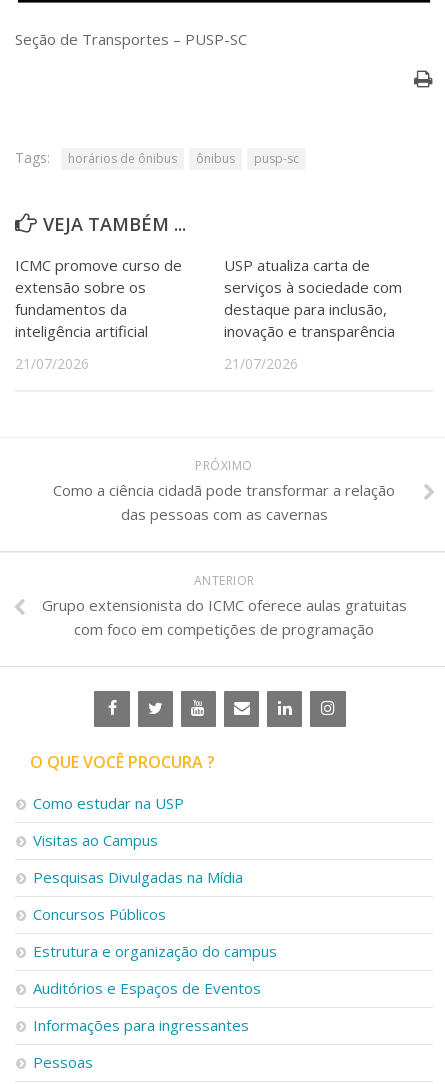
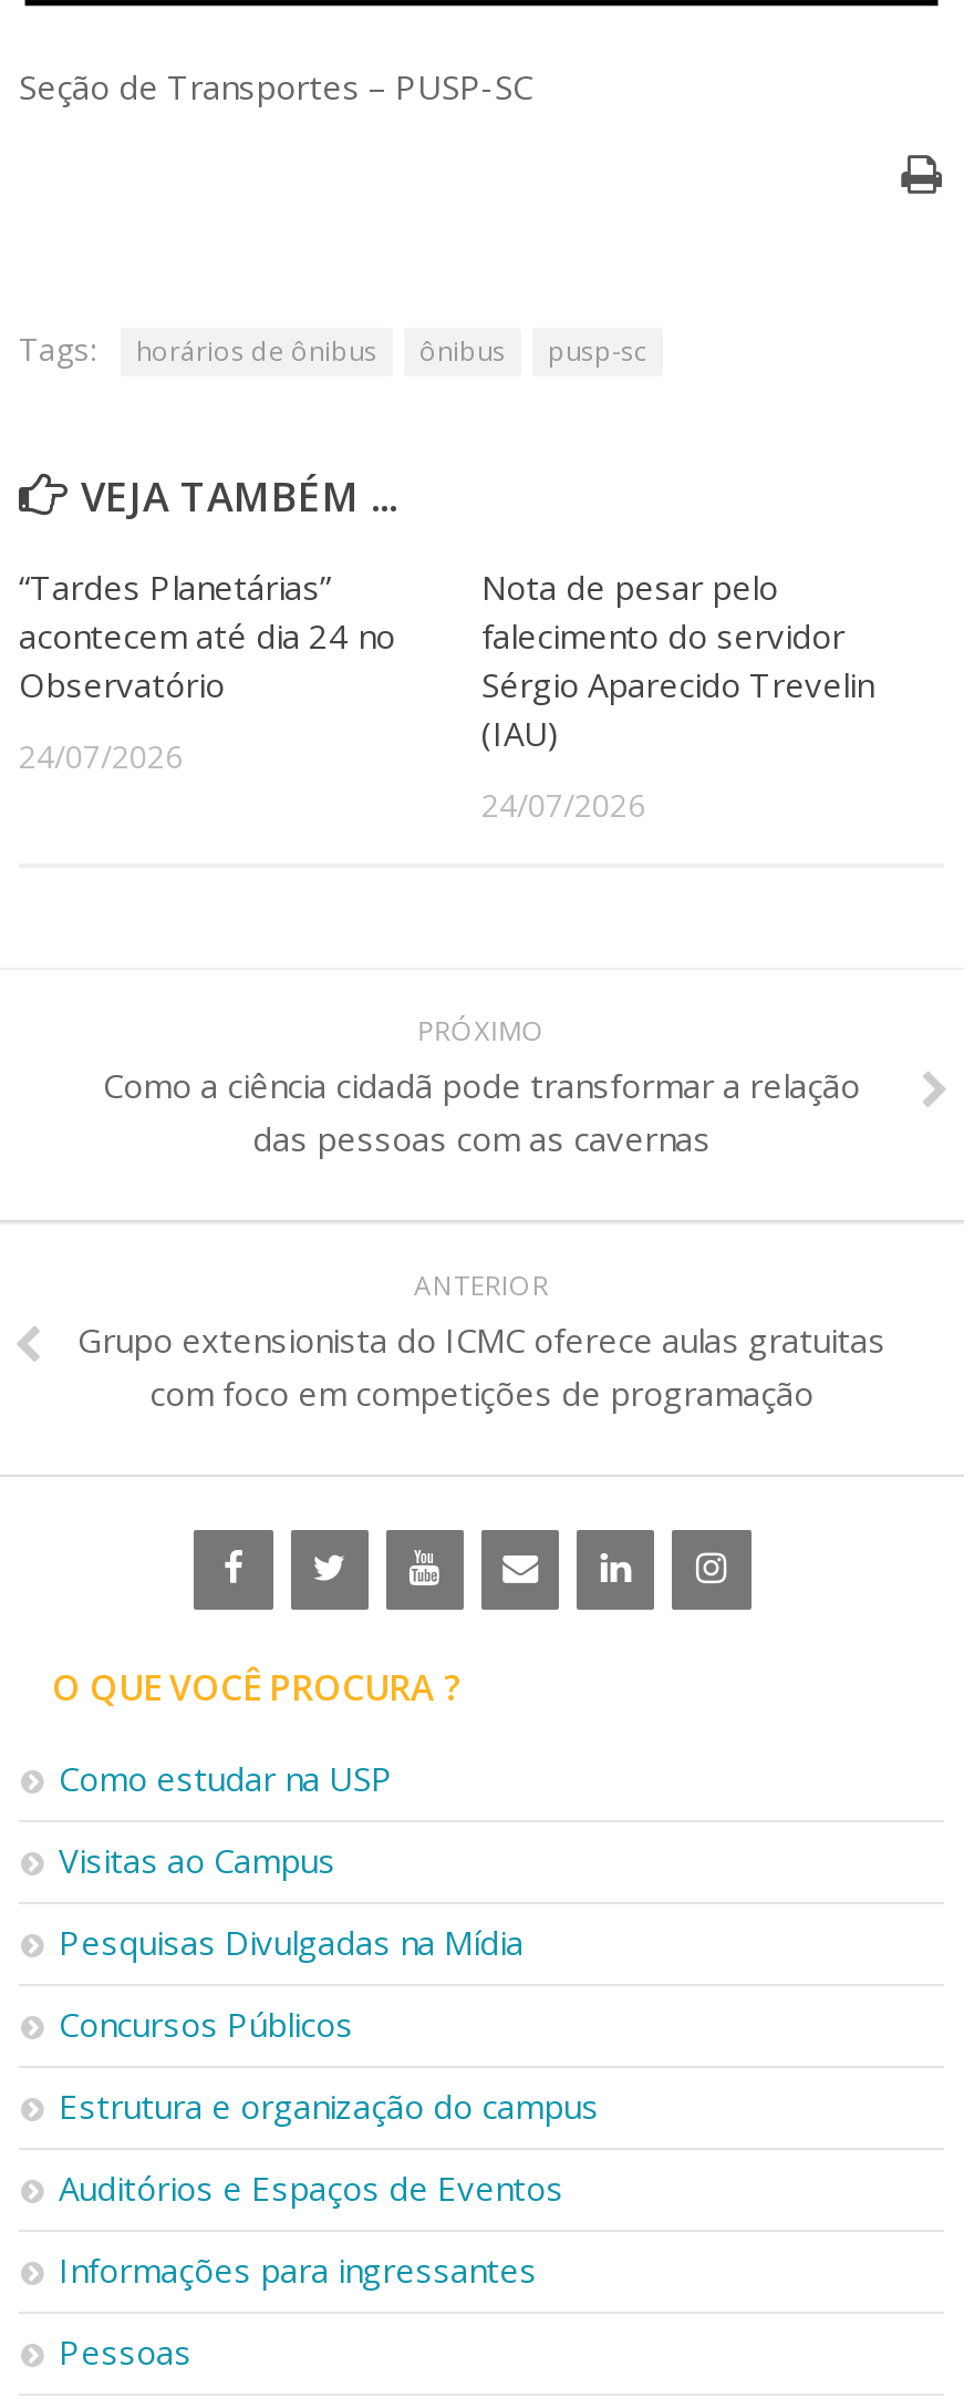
[15,255,182,341] ICMC promove curso de | extensão sobre os | fundamentos da | inteligência artificial -> [19,564,395,705] “Tardes Planetárias” | acontecem até dia 24 no | Observatório
[224,255,402,341] USP atualiza carta de | serviços à sociedade com | destaque para inclusão, | inovação e transparência -> [481,564,873,754] Nota de pesar pelo | falecimento do servidor | Sérgio Aparecido Trevelin | (IAU)
[15,354,89,373] 21/07/2026 -> [19,734,183,776] 24/07/2026
[224,354,298,373] 21/07/2026 -> [481,783,645,825] 24/07/2026

